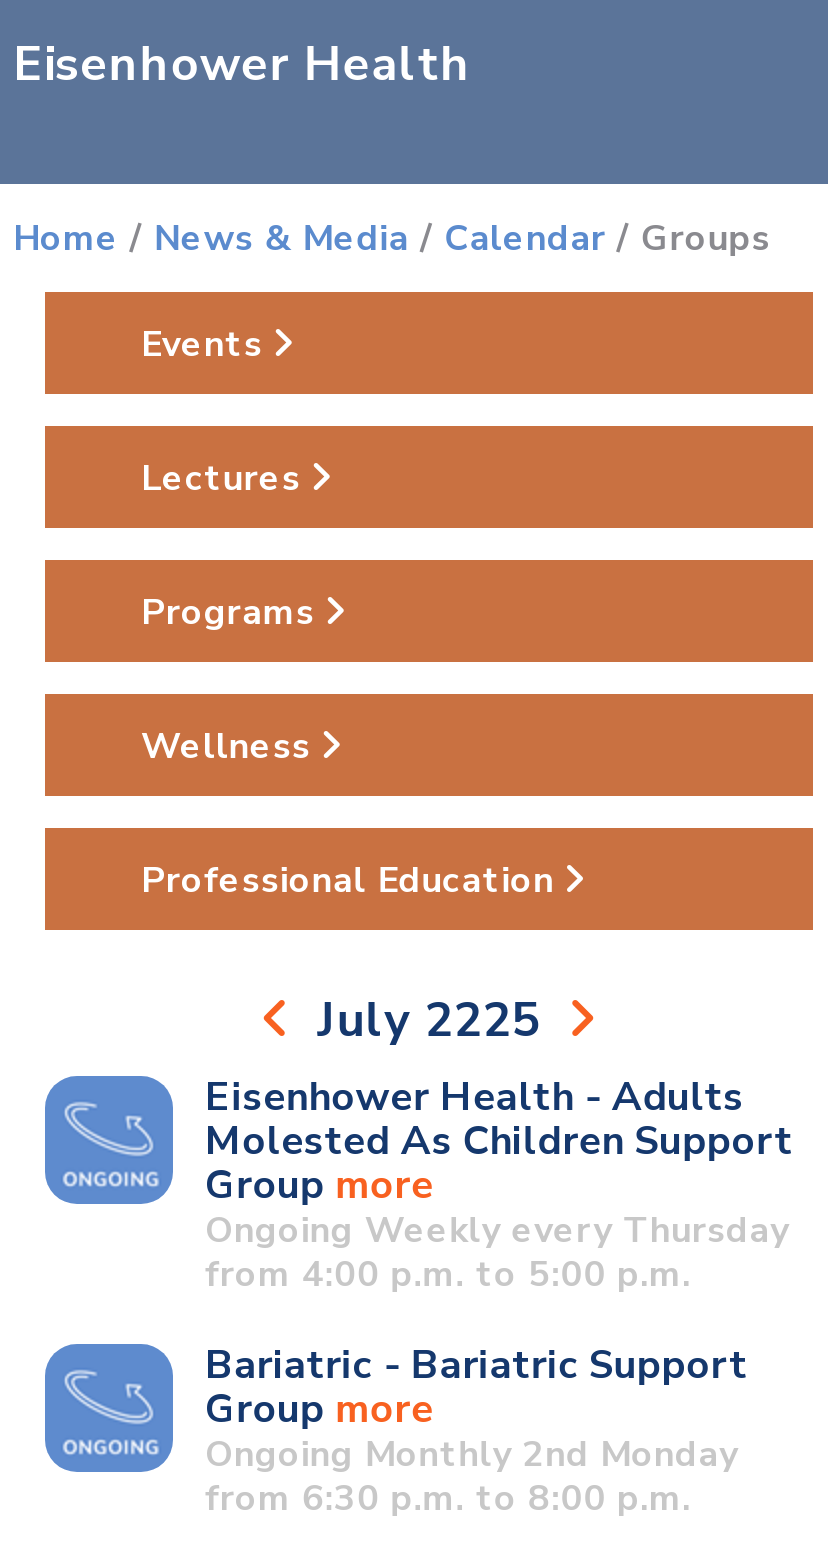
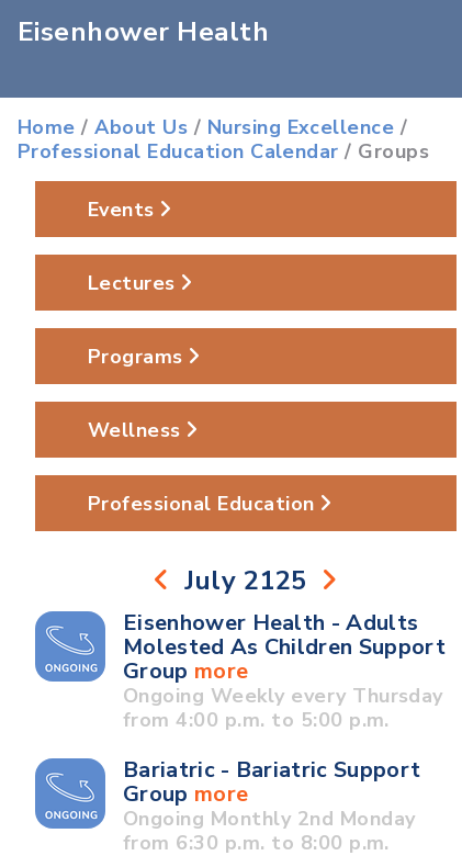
[13,214,771,262] Home / News & Media / Calendar / Groups -> [18,114,429,165] Home / About Us / Nursing Excellence / | Professional Education Calendar / Groups
[305,988,553,1052] July 2225 -> [178,563,314,598] July 2125

